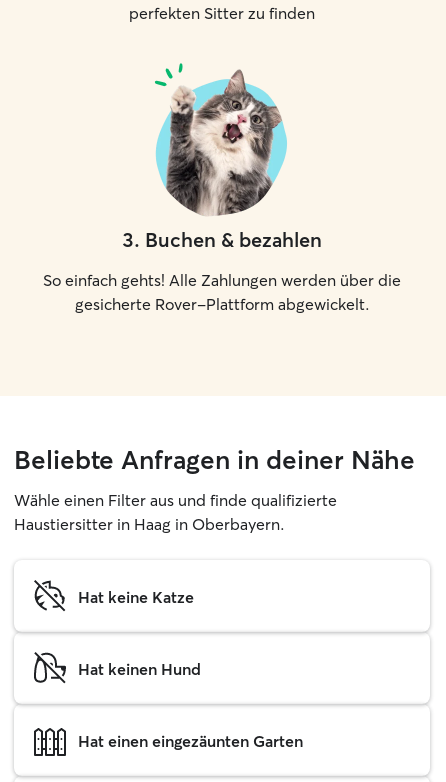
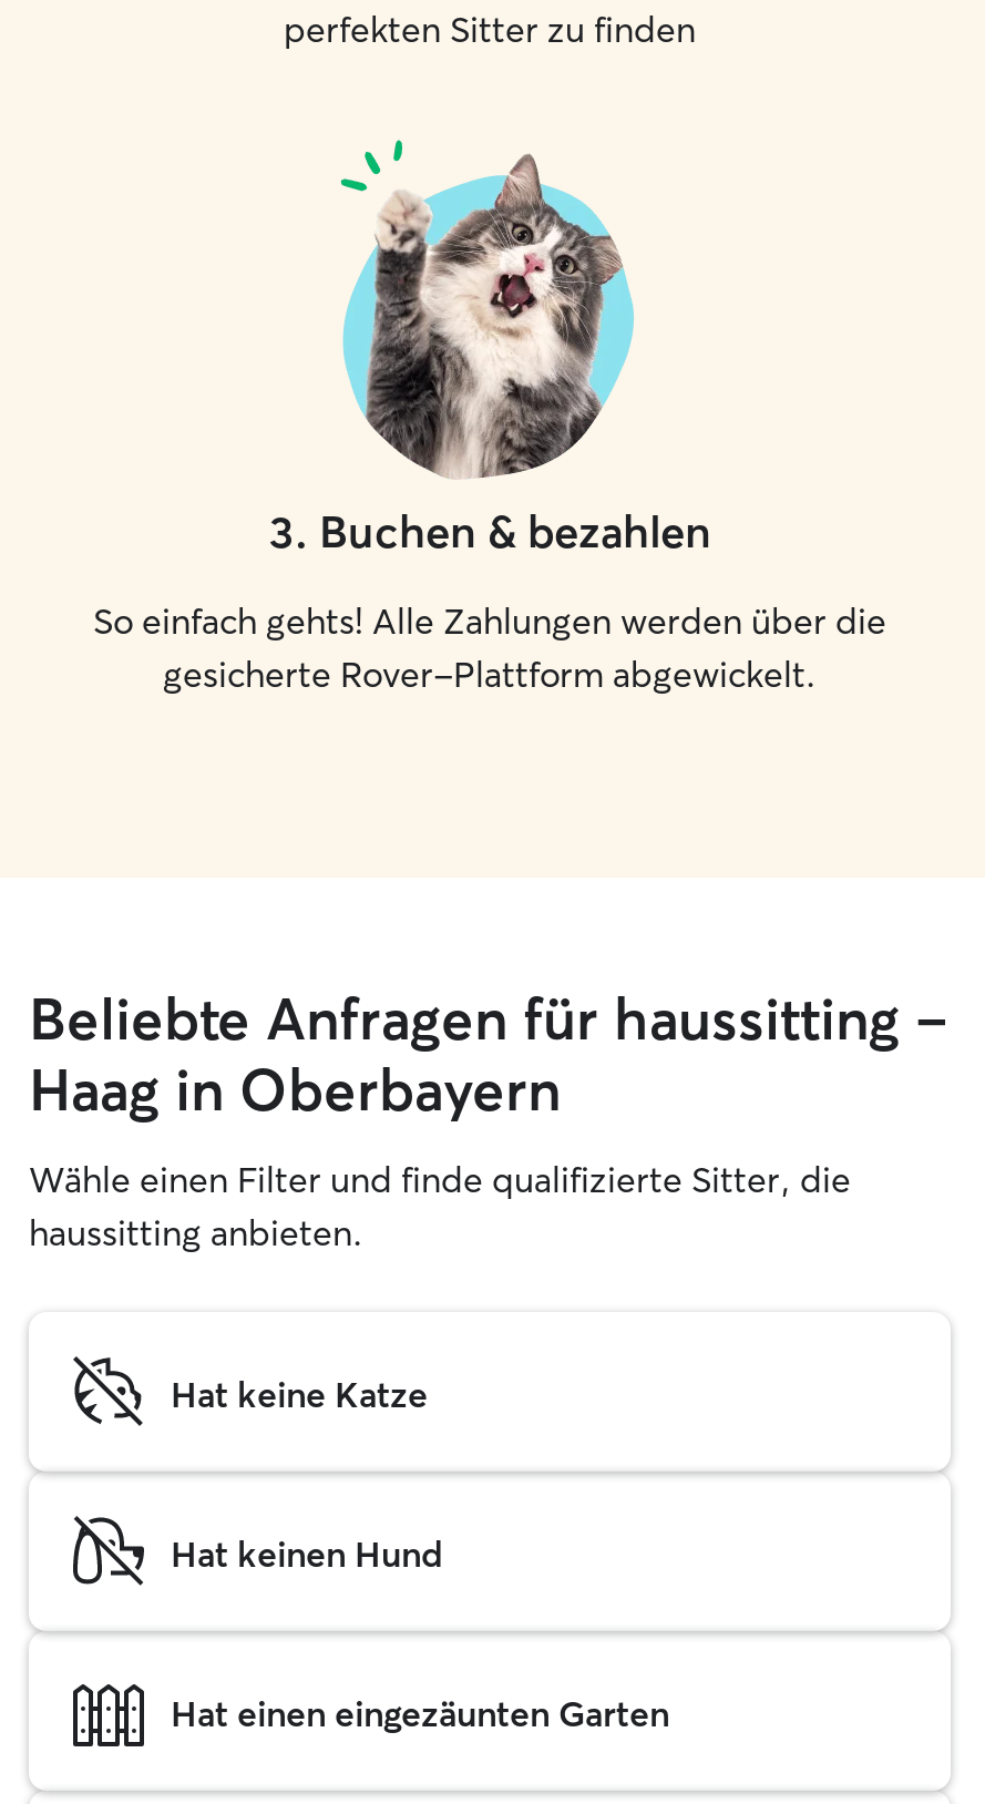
[14,444,415,534] Beliebte Anfragen in deiner Nähe | Wähle einen Filter aus und finde qualifizierte | Haustiersitter in Haag in Oberbayern. -> [29,984,948,1254] Beliebte Anfragen für haussitting – | Haag in Oberbayern | Wähle einen Filter und finde qualifizierte Sitter, die | haussitting anbieten.

